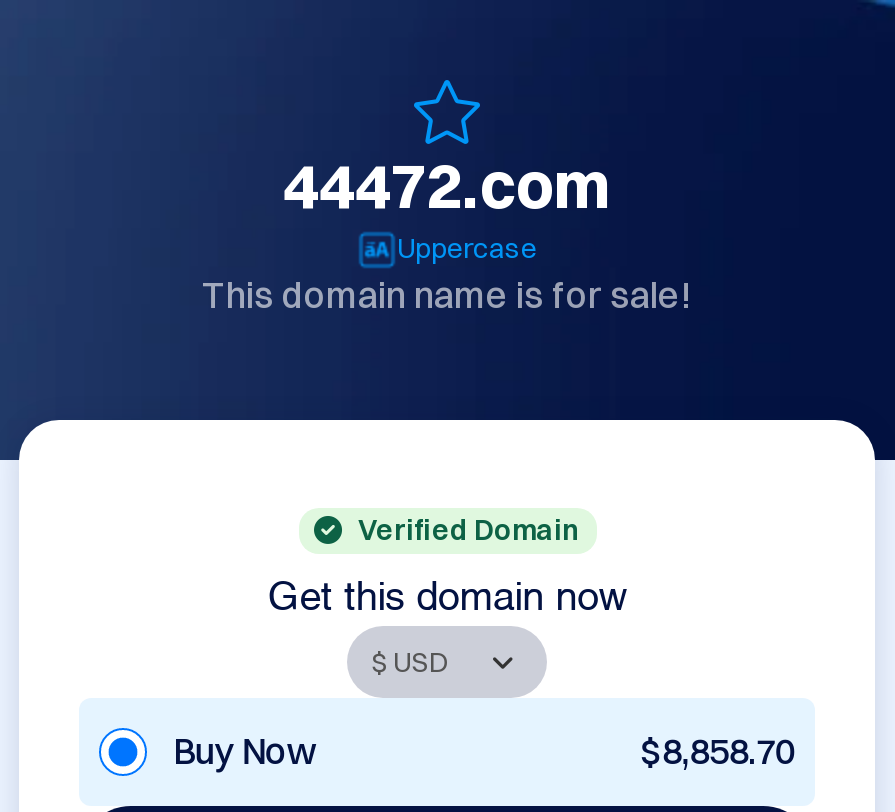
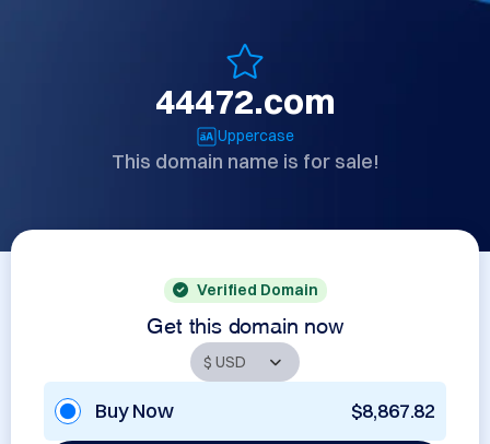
[640,728,795,774] $8,858.70 -> [351,398,435,423] $8,867.82

